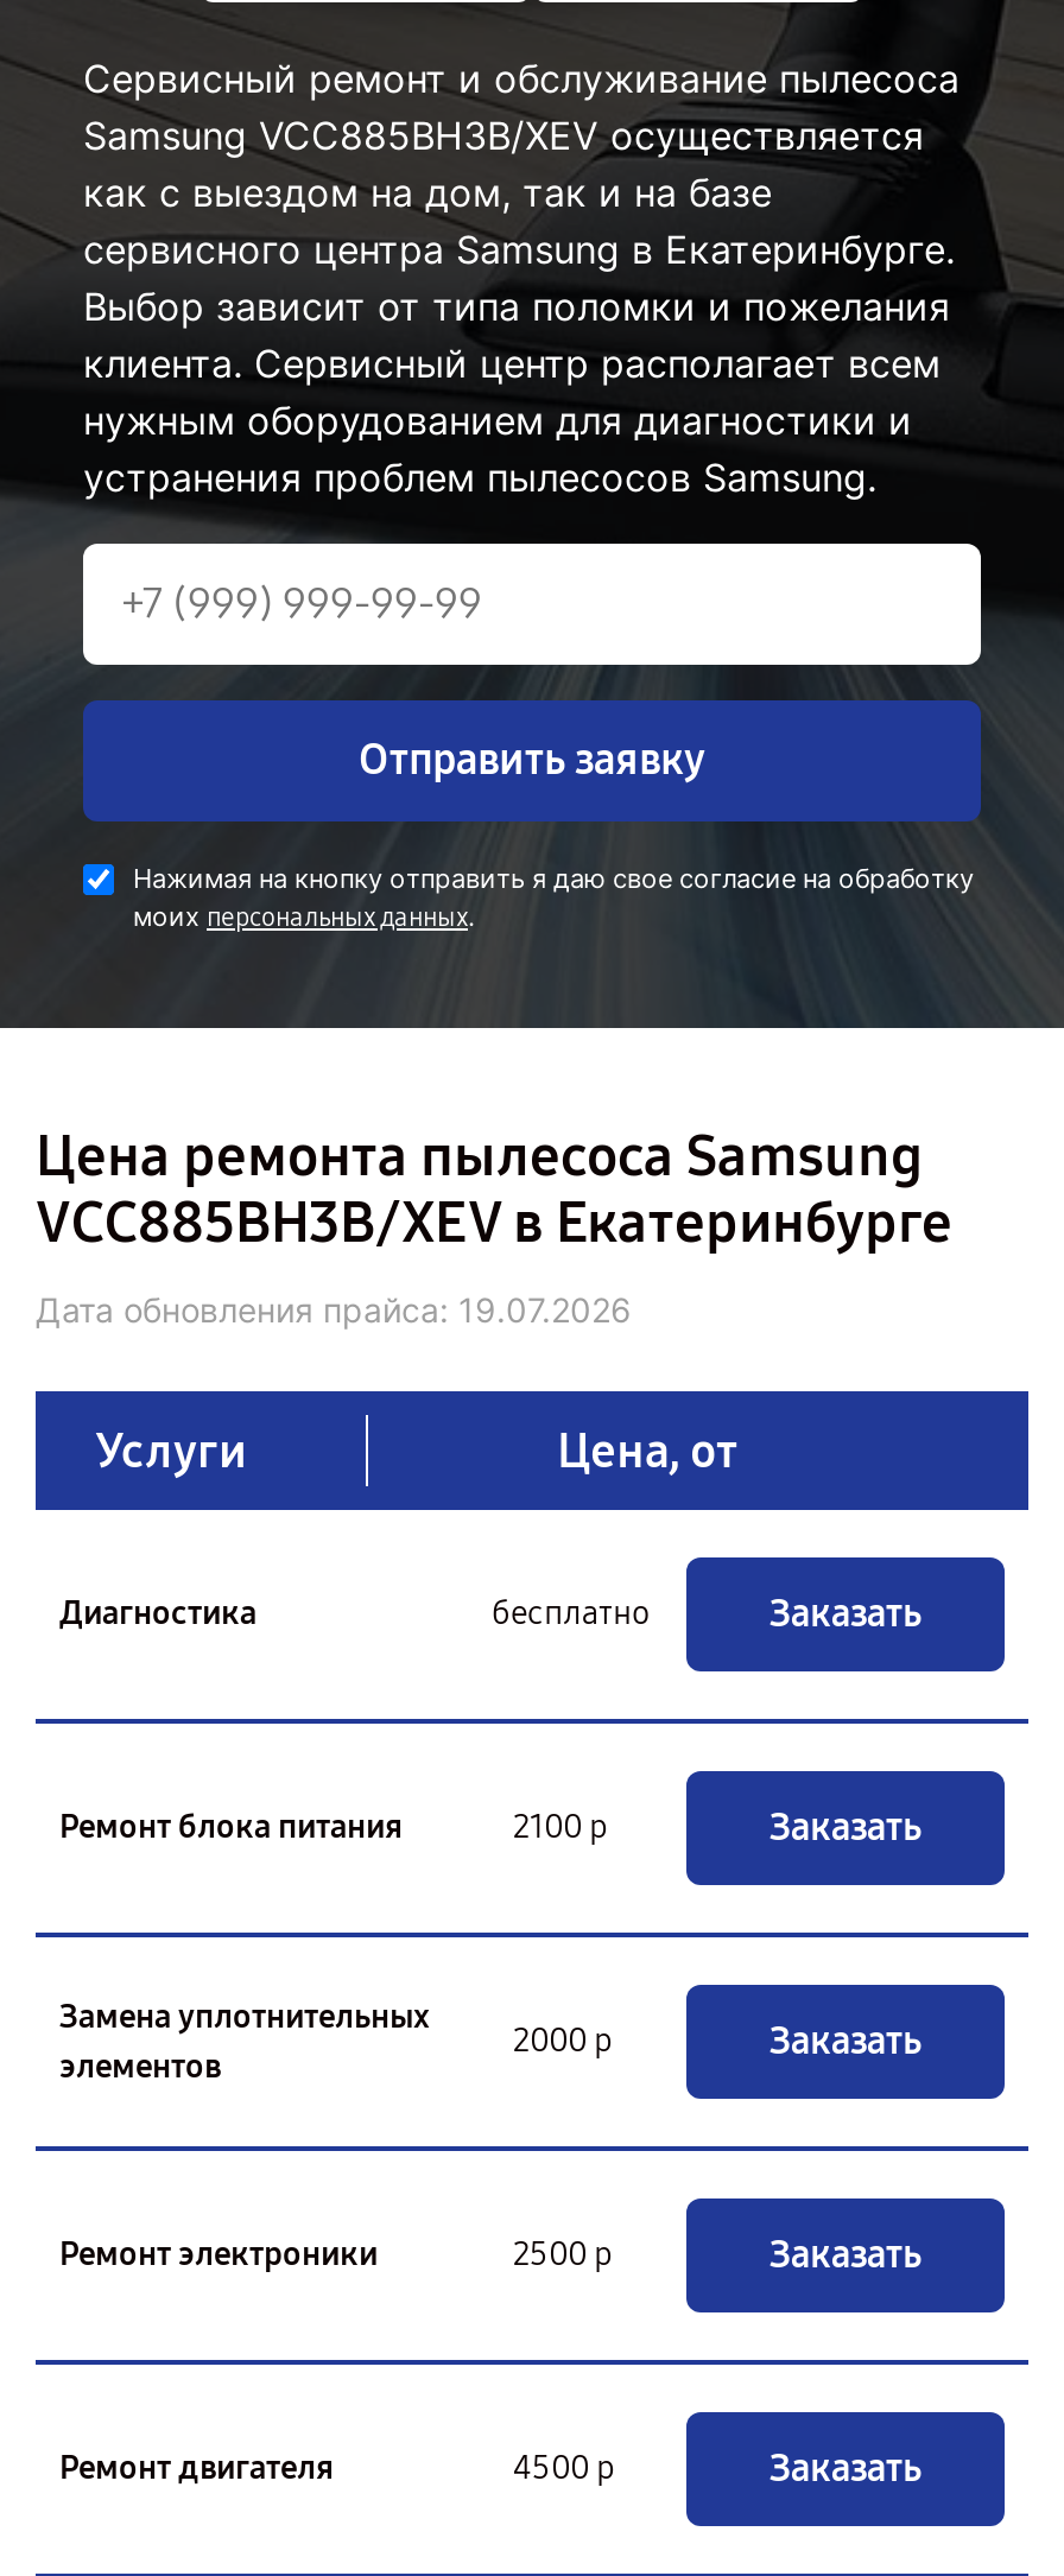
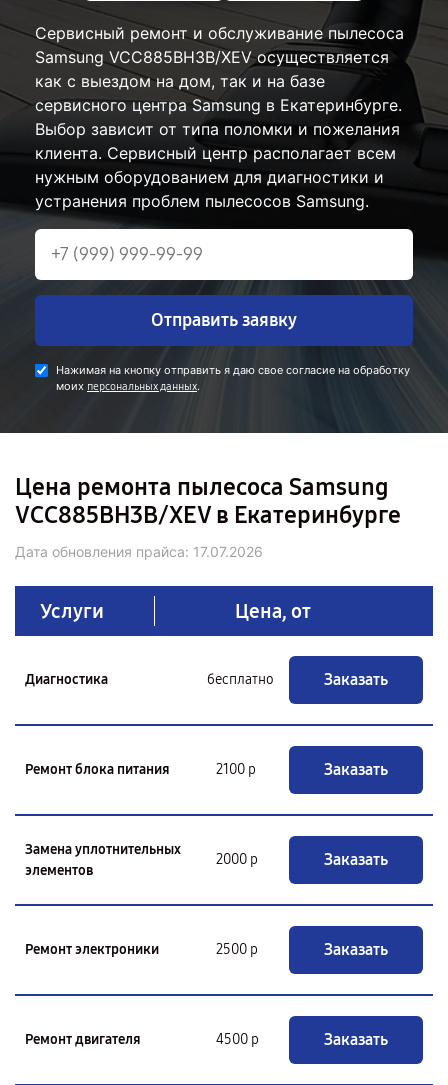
[36,1289,632,1329] Дата обновления прайса: 19.07.2026 -> [15,543,263,560] Дата обновления прайса: 17.07.2026

